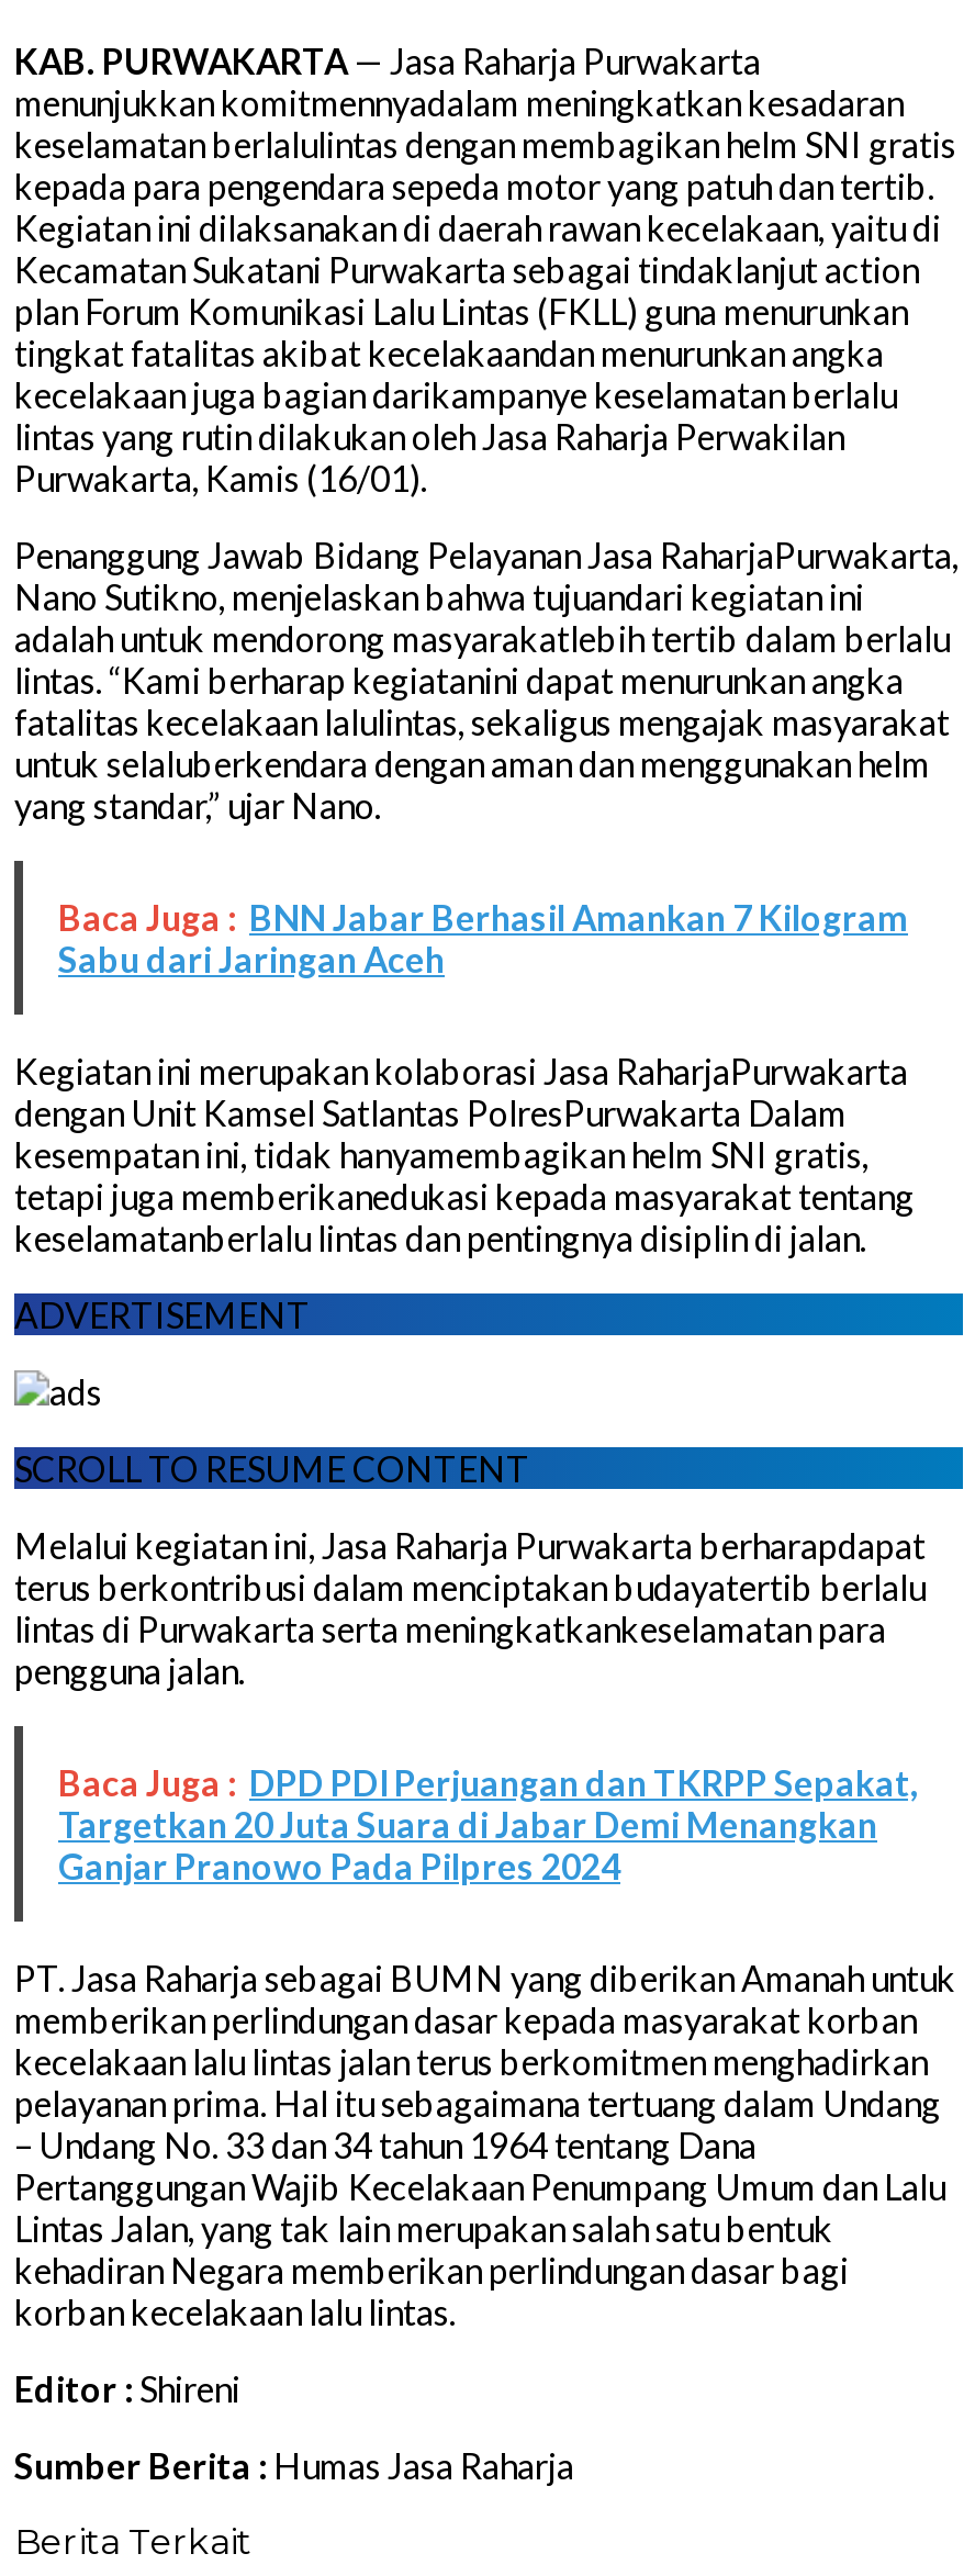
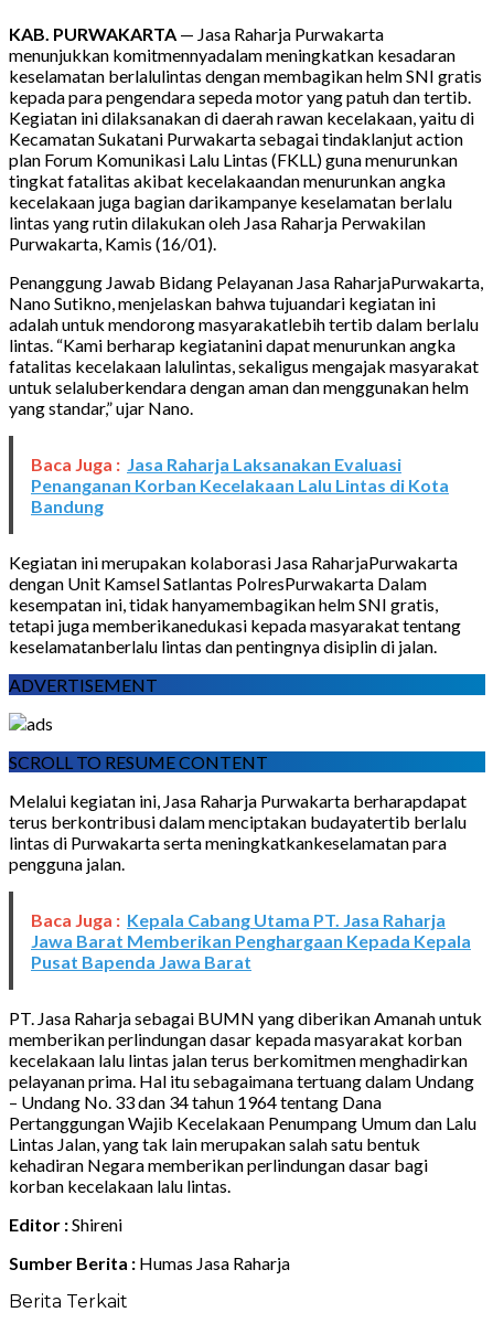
[58,896,908,979] Baca Juga : BNN Jabar Berhasil Amankan 7 Kilogram | Sabu dari Jaringan Aceh -> [31,453,449,516] Baca Juga : Jasa Raharja Laksanakan Evaluasi | Penanganan Korban Kecelakaan Lalu Lintas di Kota | Bandung
[58,1761,919,1886] Baca Juga : DPD PDI Perjuangan dan TKRPP Sepakat, | Targetkan 20 Juta Suara di Jabar Demi Menangkan | Ganjar Pranowo Pada Pilpres 2024 -> [31,909,471,972] Baca Juga : Kepala Cabang Utama PT. Jasa Raharja | Jawa Barat Memberikan Penghargaan Kepada Kepala | Pusat Bapenda Jawa Barat

